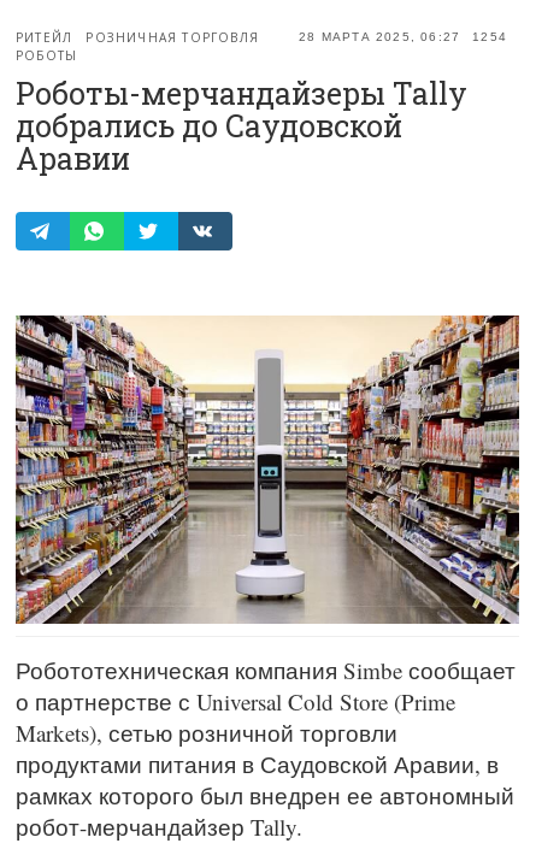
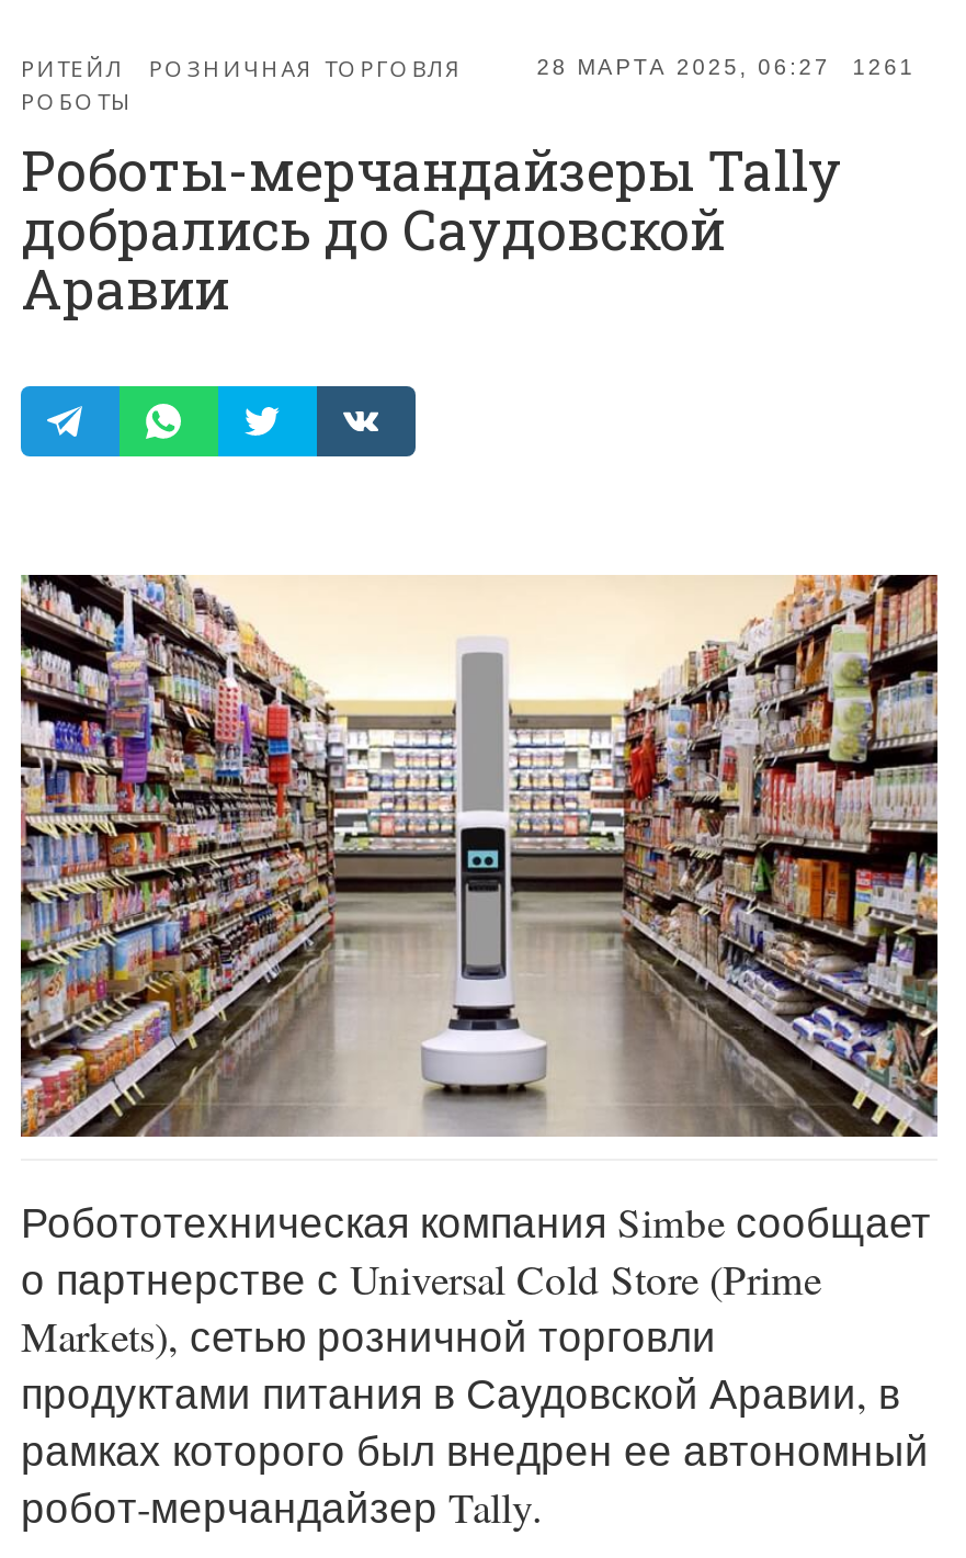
[299,30,507,43] 28 МАРТА 2025, 06:27 1254 -> [537,55,916,79] 28 МАРТА 2025, 06:27 1261

